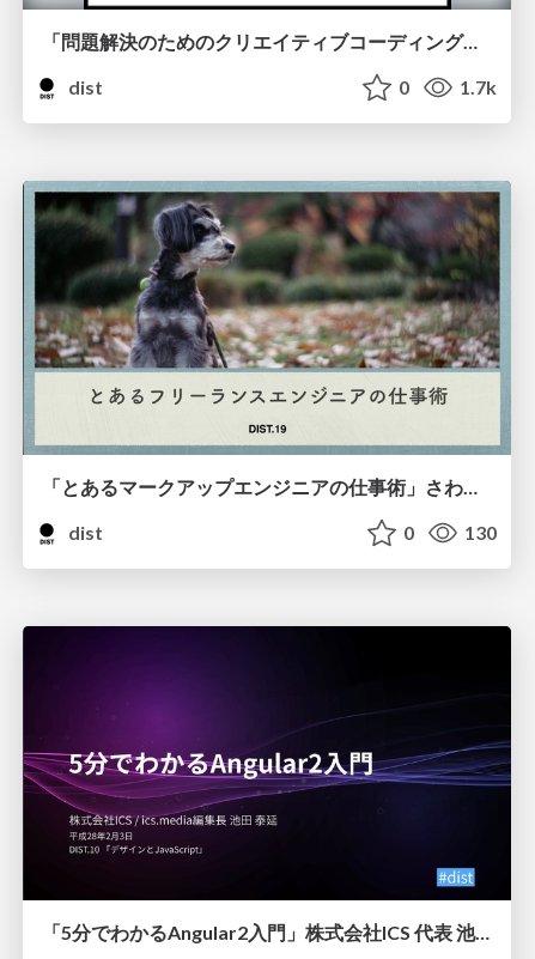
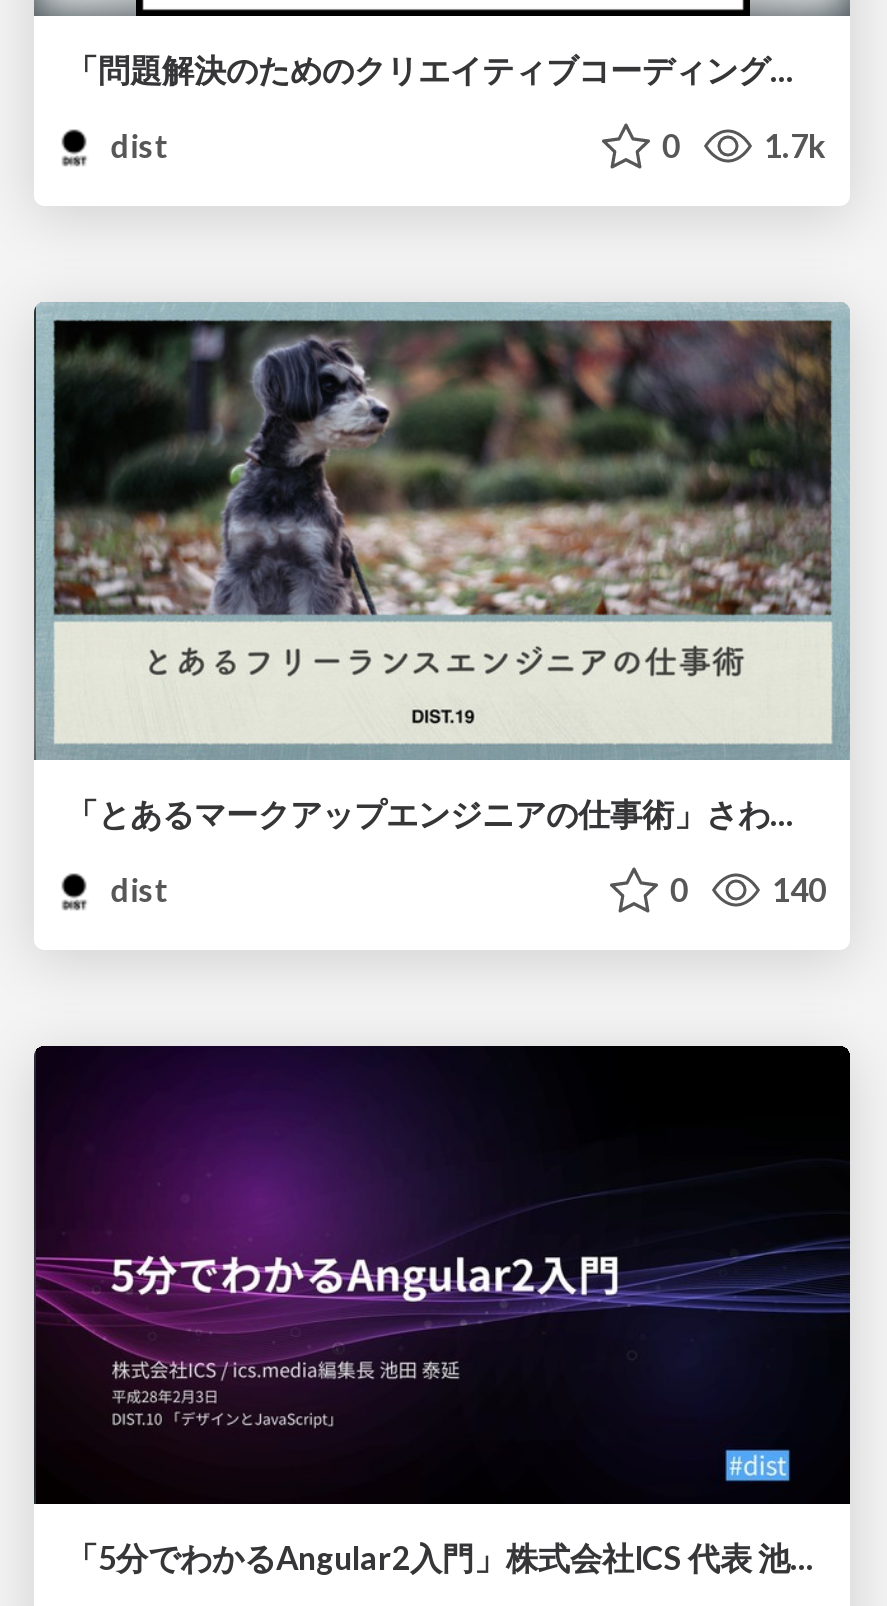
[461,521,497,544] 130 -> [766,870,826,908] 140

